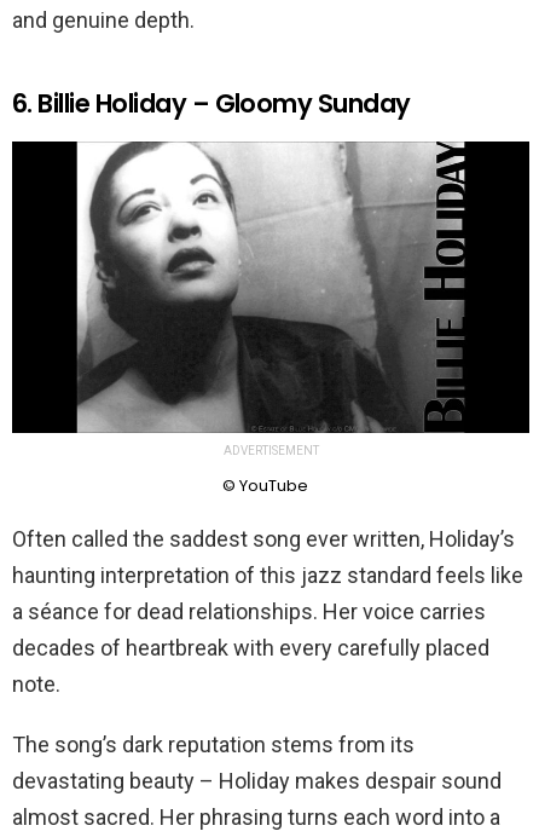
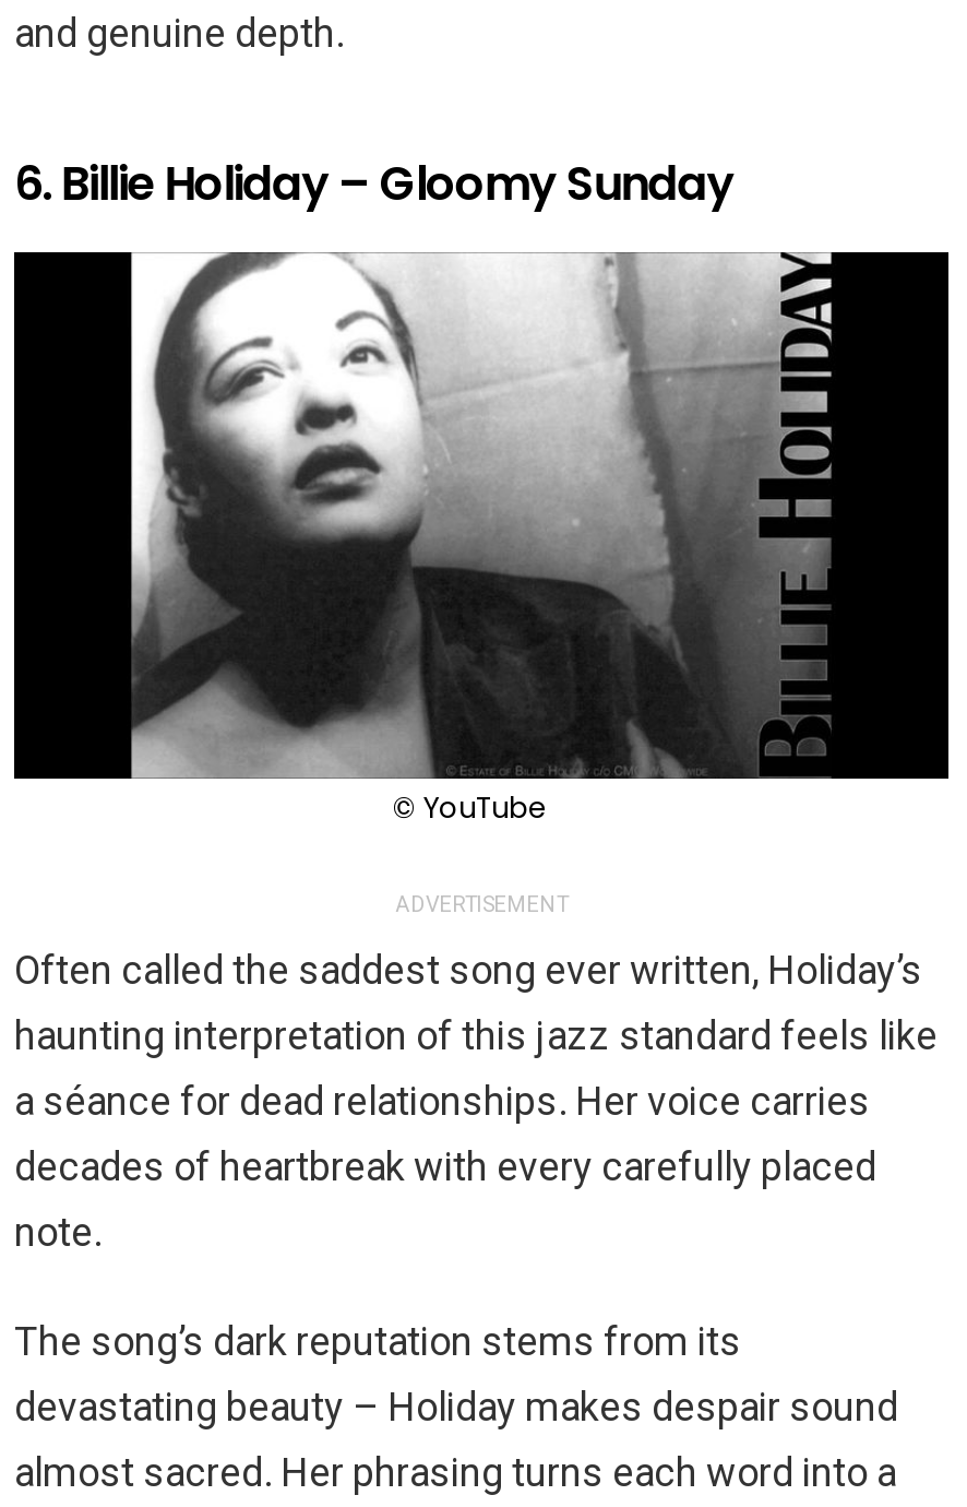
moved [223,444,318,457] -> [395,893,568,917]: ADVERTISEMENT
moved [222,475,308,498] -> [393,788,548,830]: © YouTube

